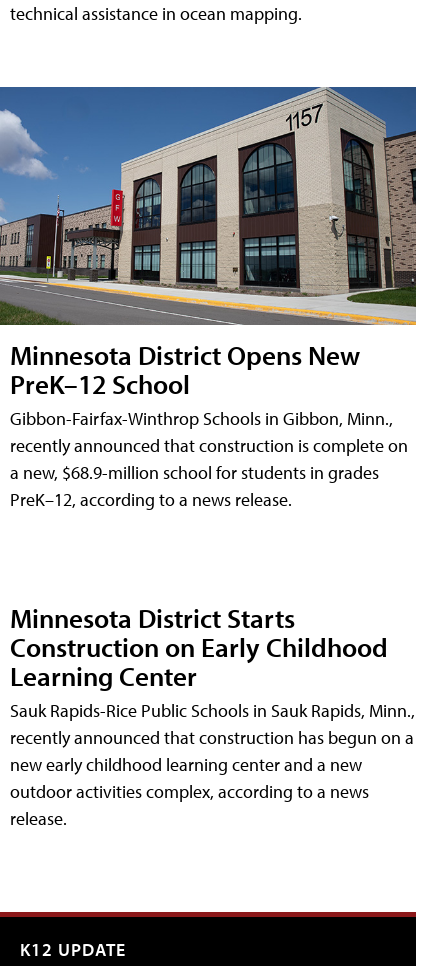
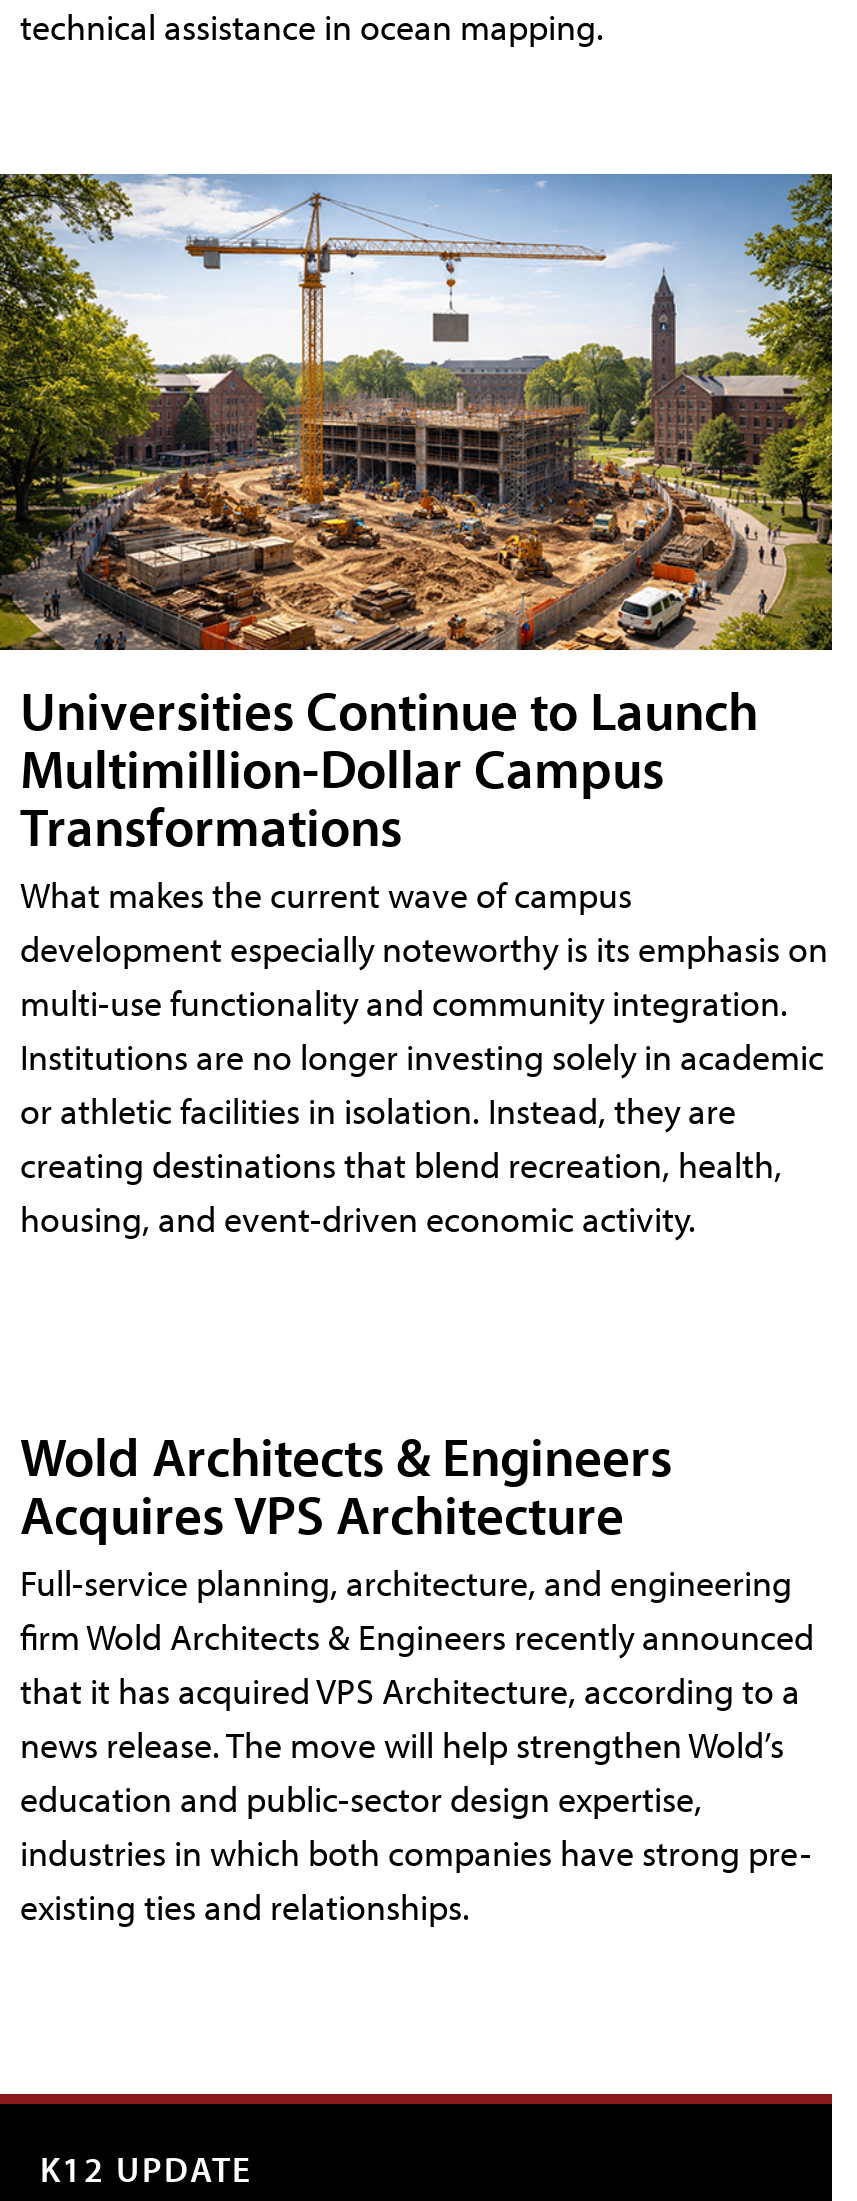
[3,86,417,511] [image] | Minnesota District Opens New | PreK–12 School | Gibbon-Fairfax-Winthrop Schools in Gibbon, Minn., | recently announced that construction is complete on | a new, $68.9-million school for students in grades | PreK–12, according to a news release. -> [6,172,834,1242] [image] | Universities Continue to Launch | Multimillion-Dollar Campus | Transformations | What makes the current wave of campus | development especially noteworthy is its emphasis on | multi-use functionality and community integration. | Institutions are no longer investing solely in academic | or athletic facilities in isolation. Instead, they are | creating destinations that blend recreation, health, | housing, and event-driven economic activity.
[10,600,415,830] Minnesota District Starts | Construction on Early Childhood | Learning Center | Sauk Rapids-Rice Public Schools in Sauk Rapids, Minn., | recently announced that construction has begun on a | new early childhood learning center and a new | outdoor activities complex, according to a news | release. -> [20,1420,814,1930] Wold Architects & Engineers | Acquires VPS Architecture | Full-service planning, architecture, and engineering | firm Wold Architects & Engineers recently announced | that it has acquired VPS Architecture, according to a | news release. The move will help strengthen Wold’s | education and public-sector design expertise, | industries in which both companies have strong pre- | existing ties and relationships.

